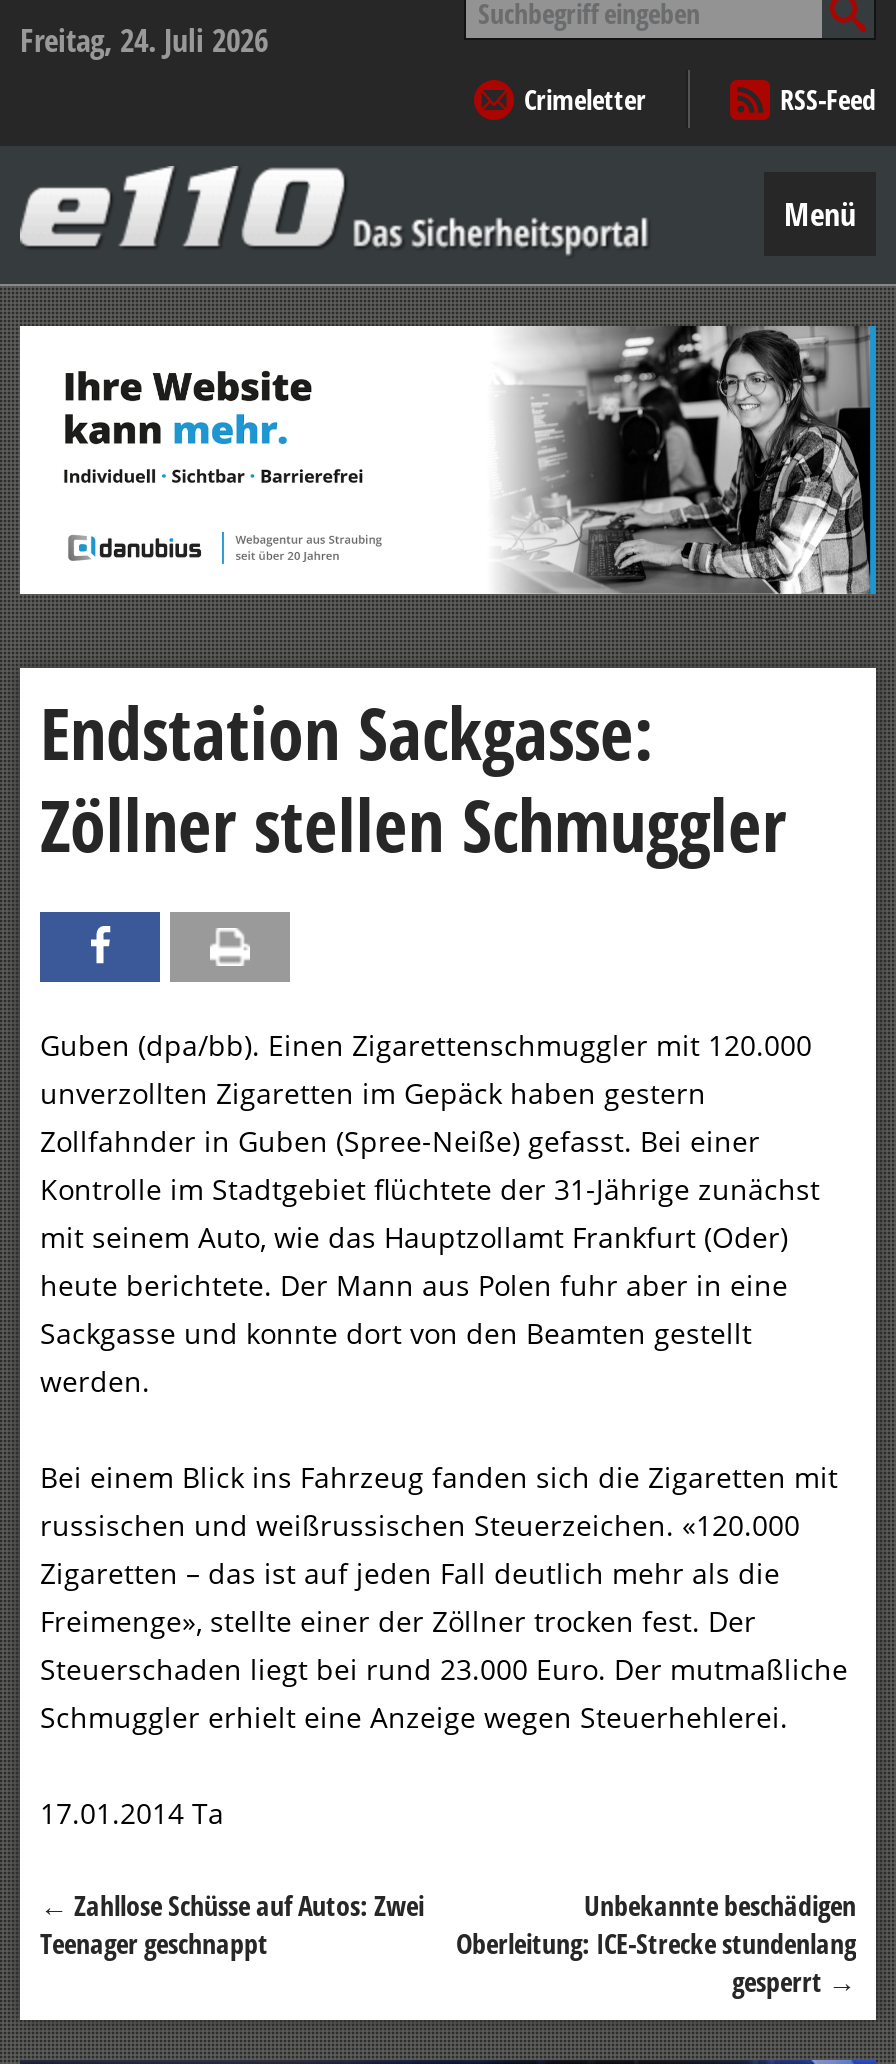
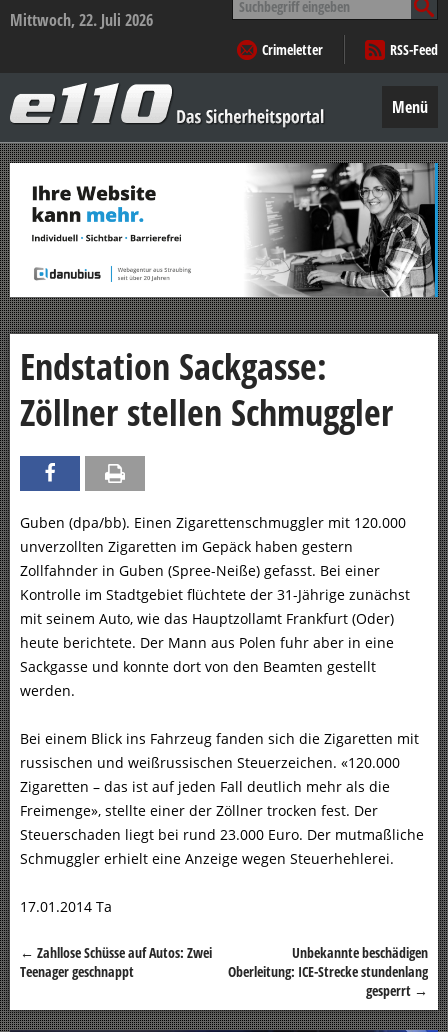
[20,18,268,62] Freitag, 24. Juli 2026 -> [10,9,153,31] Mittwoch, 22. Juli 2026

